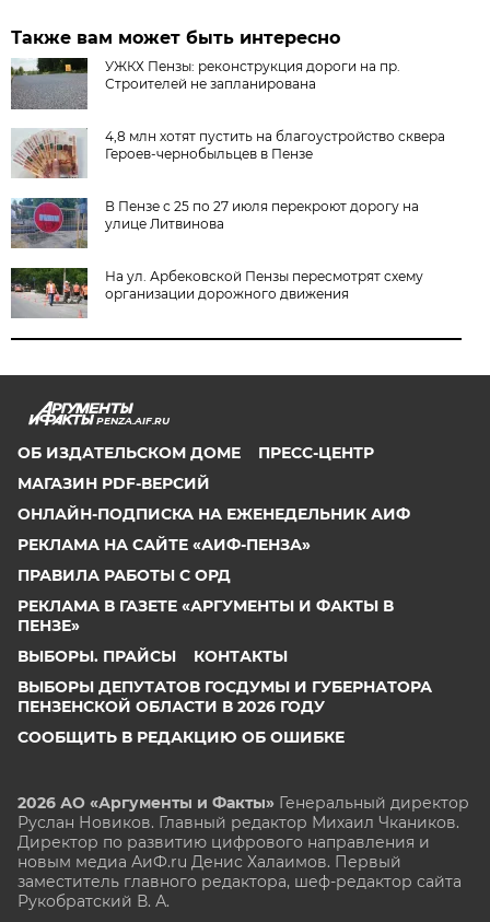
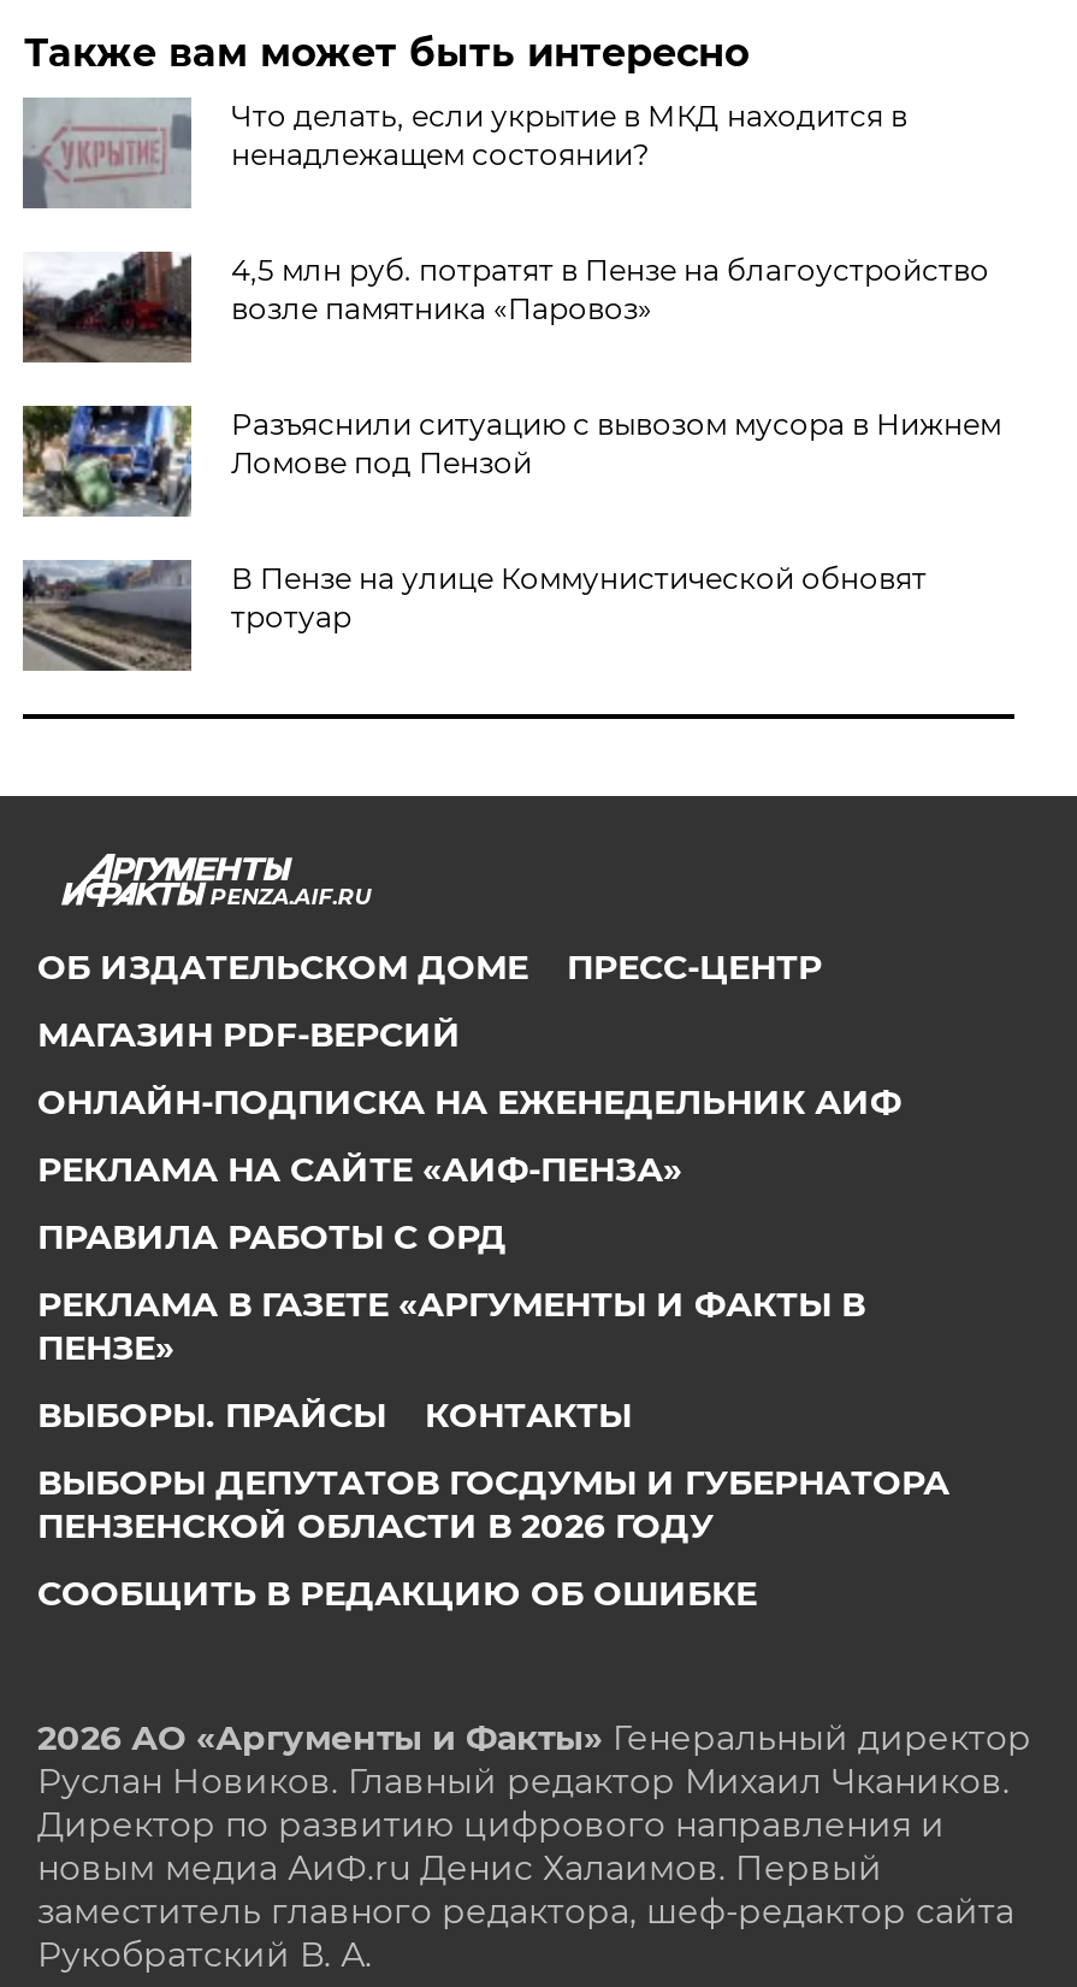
[11,57,401,109] [image] | УЖКХ Пензы: реконструкция дороги на пр. | Строителей не запланирована -> [23,98,907,208] [image] | Что делать, если укрытие в МКД находится в | ненадлежащем состоянии?
[11,128,446,179] [image] | 4,8 млн хотят пустить на благоустройство сквера | Героев-чернобыльцев в Пензе -> [20,249,989,365] [image] | 4,5 млн руб. потратят в Пензе на благоустройство | возле памятника «Паровоз»
[10,197,419,248] [image] | В Пензе с 25 по 27 июля перекроют дорогу на | улице Литвинова -> [20,403,1001,517] [image] | Разъяснили ситуацию с вывозом мусора в Нижнем | Ломове под Пензой
[11,267,424,318] [image] | На ул. Арбековской Пензы пересмотрят схему | организации дорожного движения -> [20,558,926,671] [image] | В Пензе на улице Коммунистической обновят | тротуар

